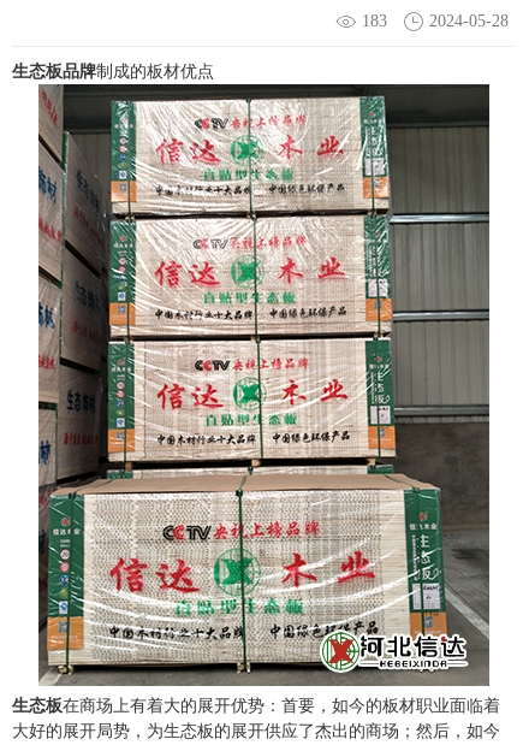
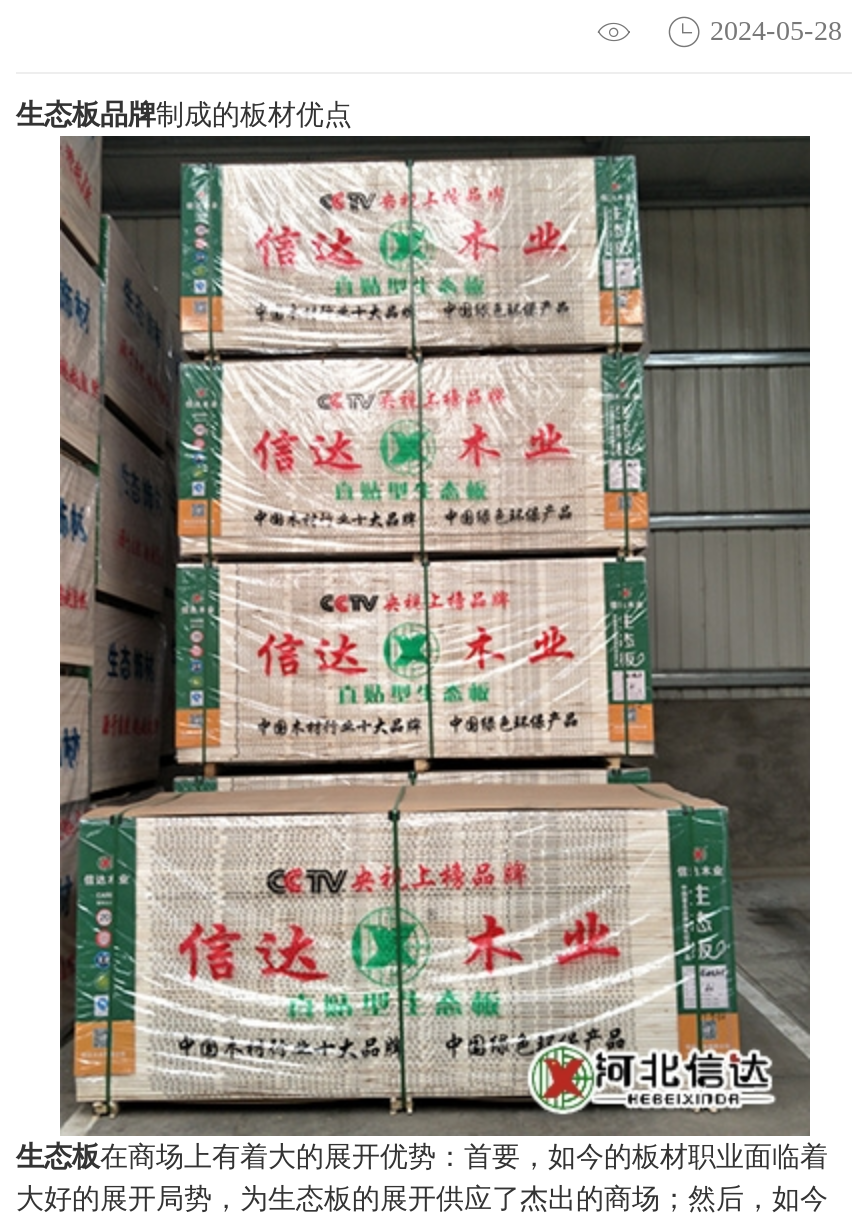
[362,11,387,29] 183 -> none

